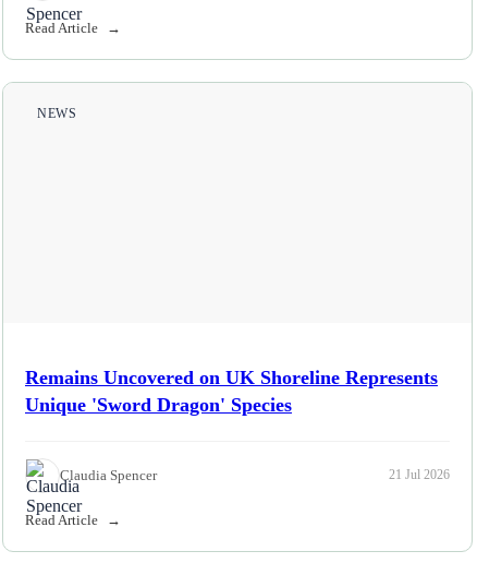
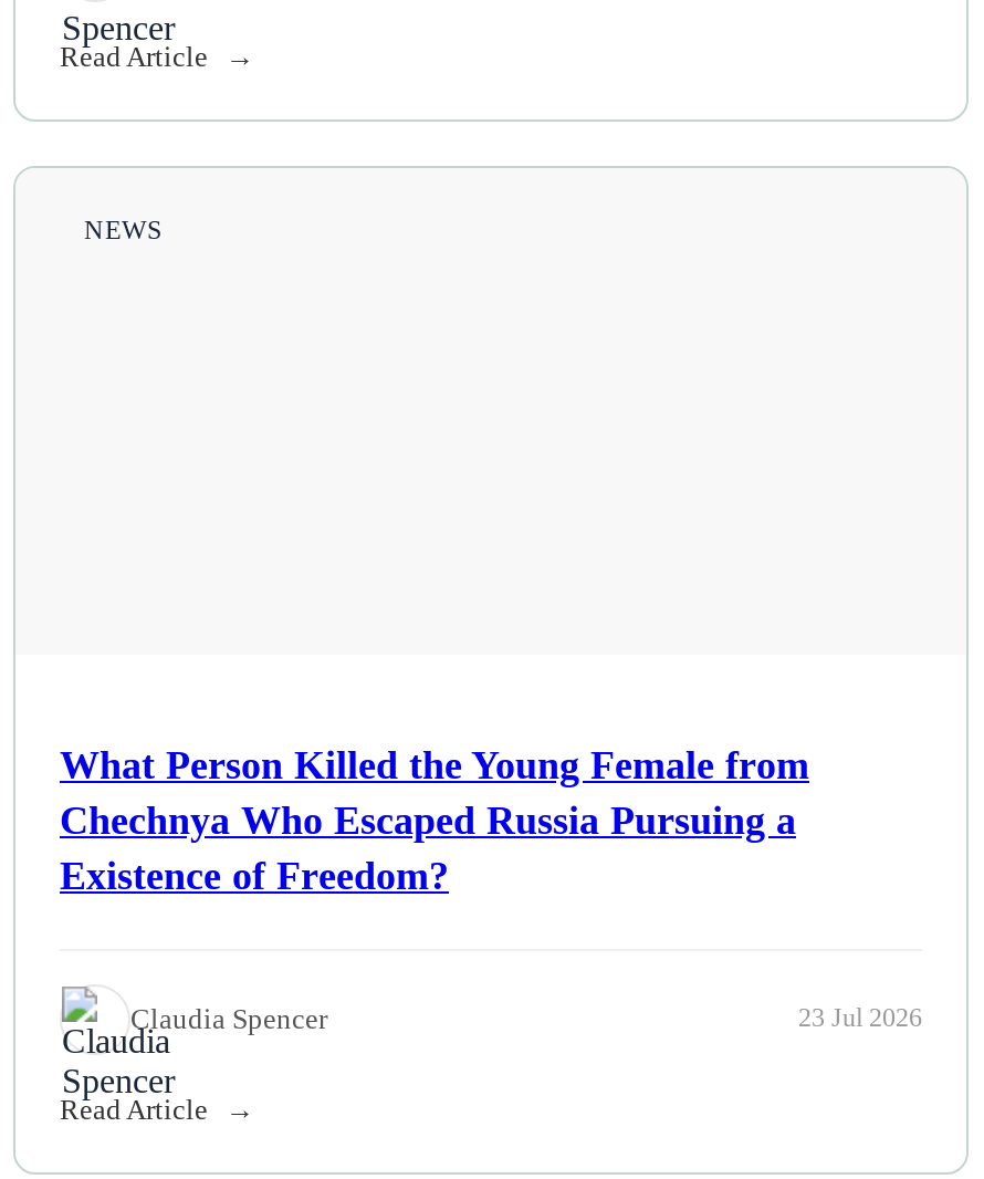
[25,366,438,415] Remains Uncovered on UK Shoreline Represents | Unique 'Sword Dragon' Species -> [60,742,809,897] What Person Killed the Young Female from | Chechnya Who Escaped Russia Pursuing a | Existence of Freedom?
[389,467,450,482] 21 Jul 2026 -> [798,1002,922,1033] 23 Jul 2026

